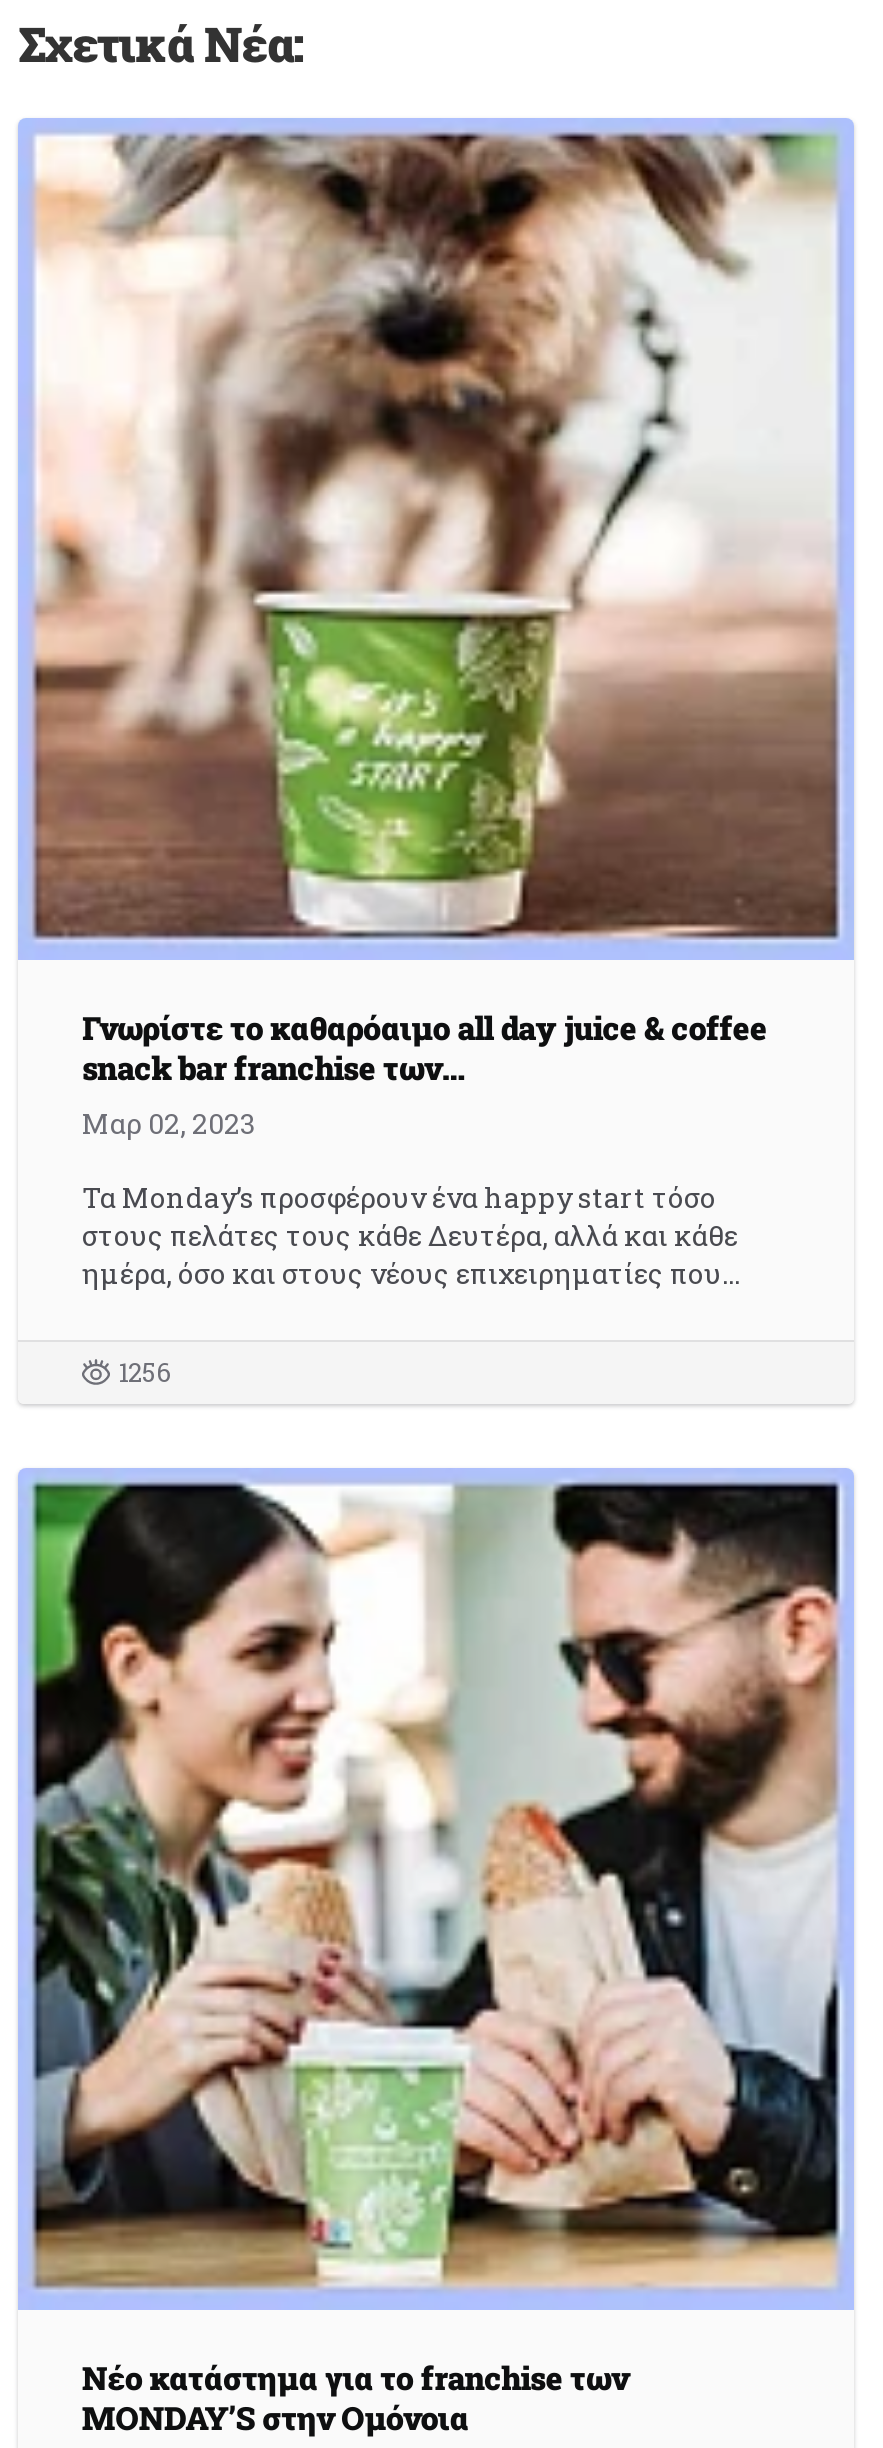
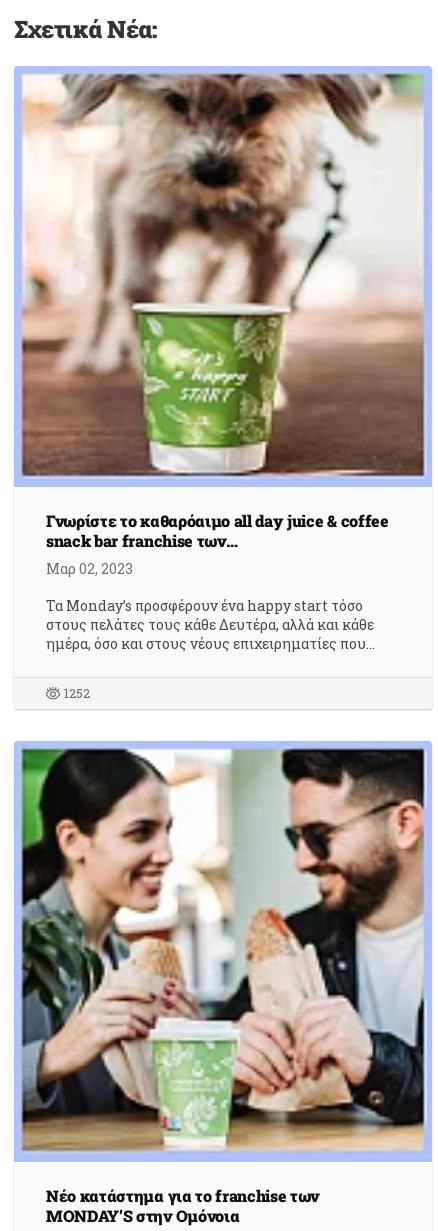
[118,1354,172,1390] 1256 -> [64,684,90,702] 1252

